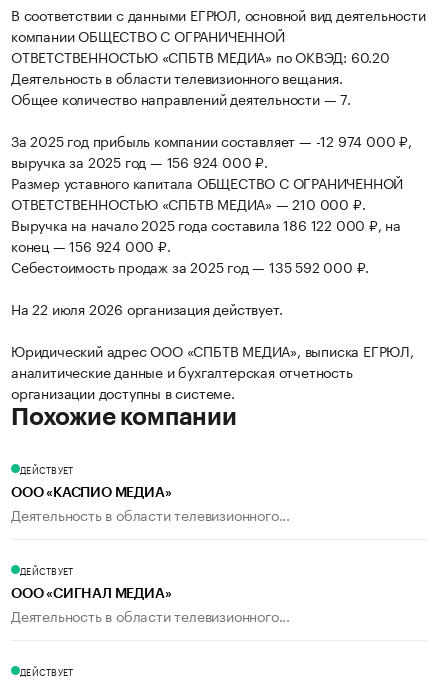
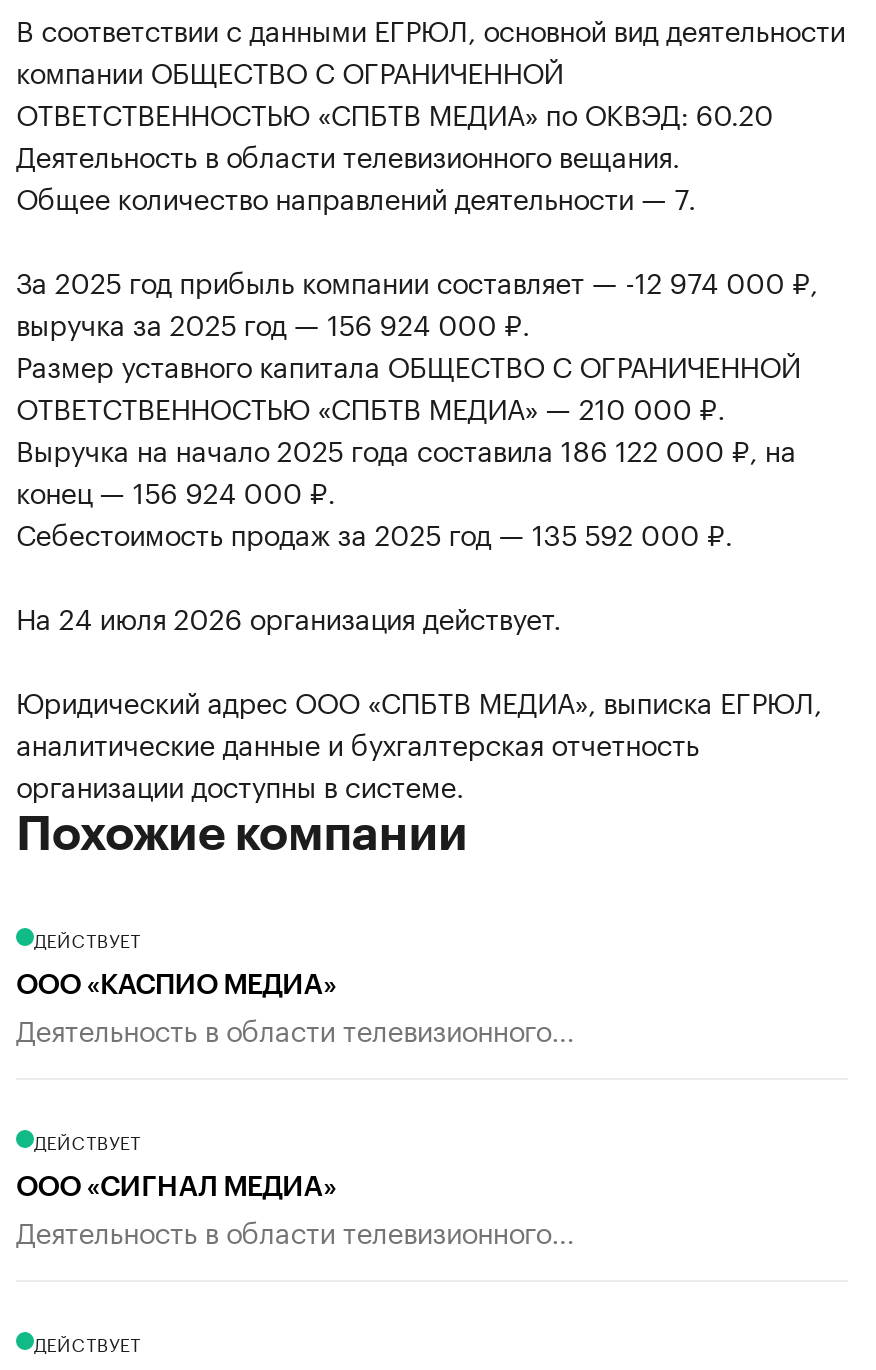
[11,297,282,319] На 22 июля 2026 организация действует. -> [16,595,561,639] На 24 июля 2026 организация действует.

